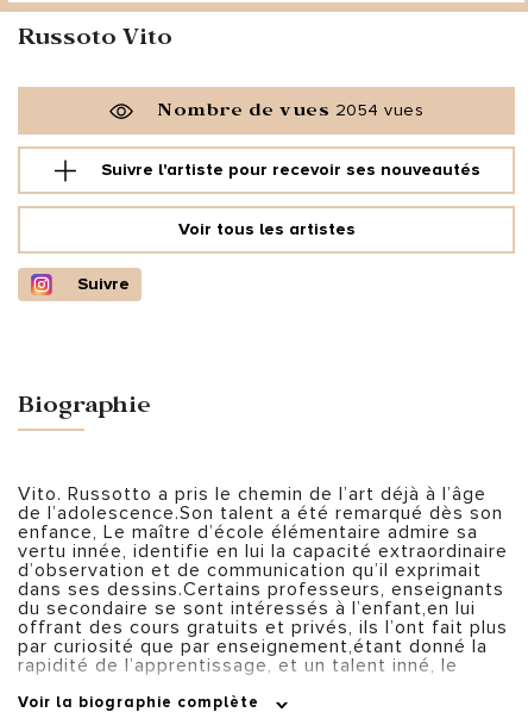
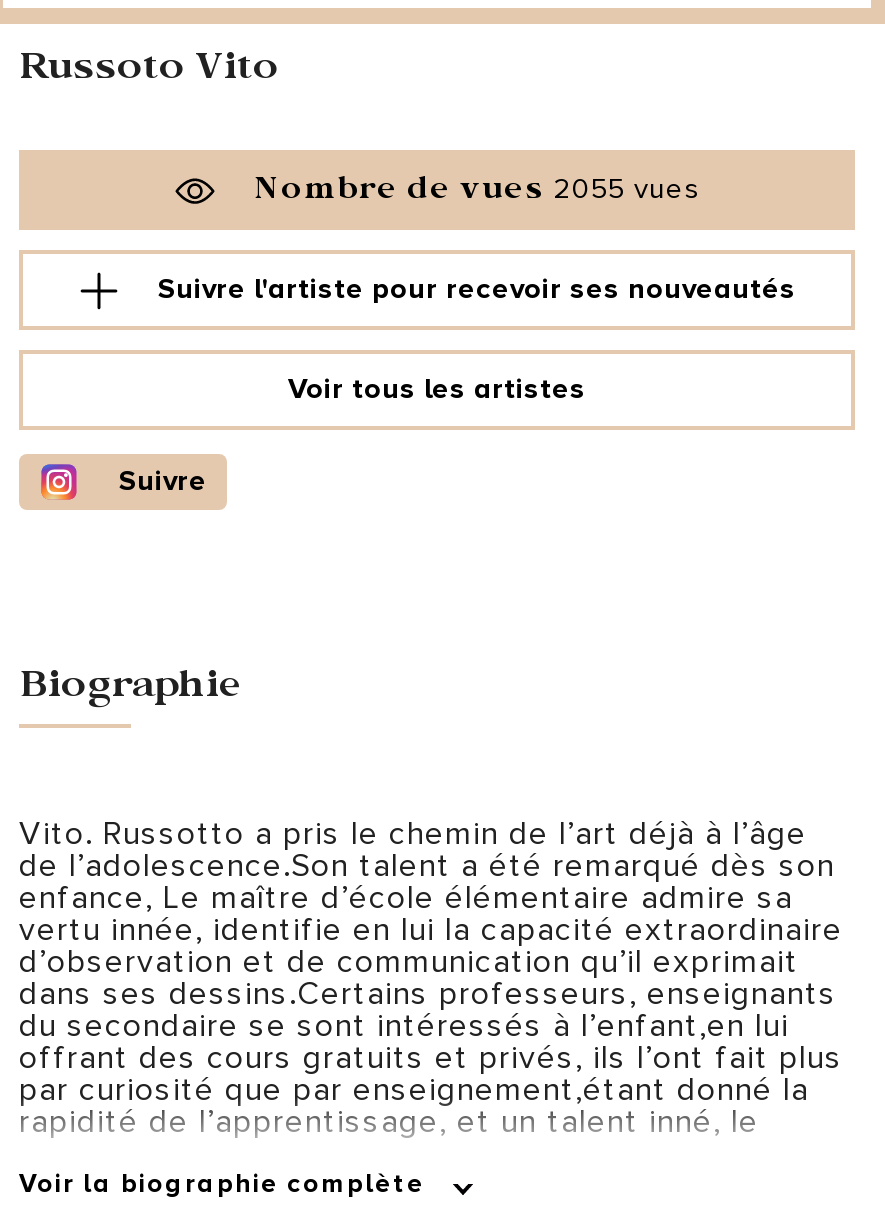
[157,97,423,130] Nombre de vues 2054 vues -> [254,167,700,223] Nombre de vues 2055 vues

